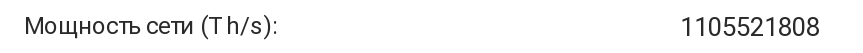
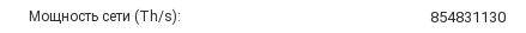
[680,12,820,42] 1105521808 -> [430,8,506,26] 854831130

